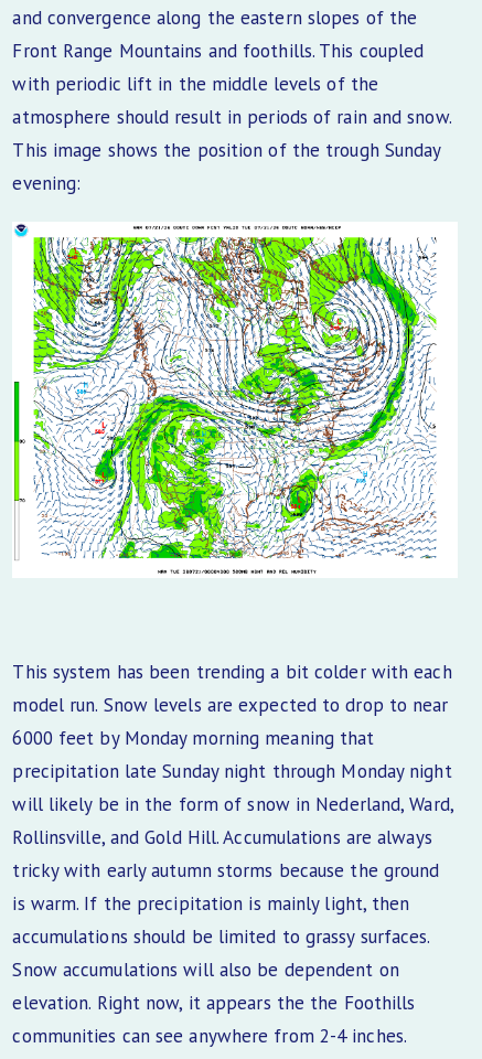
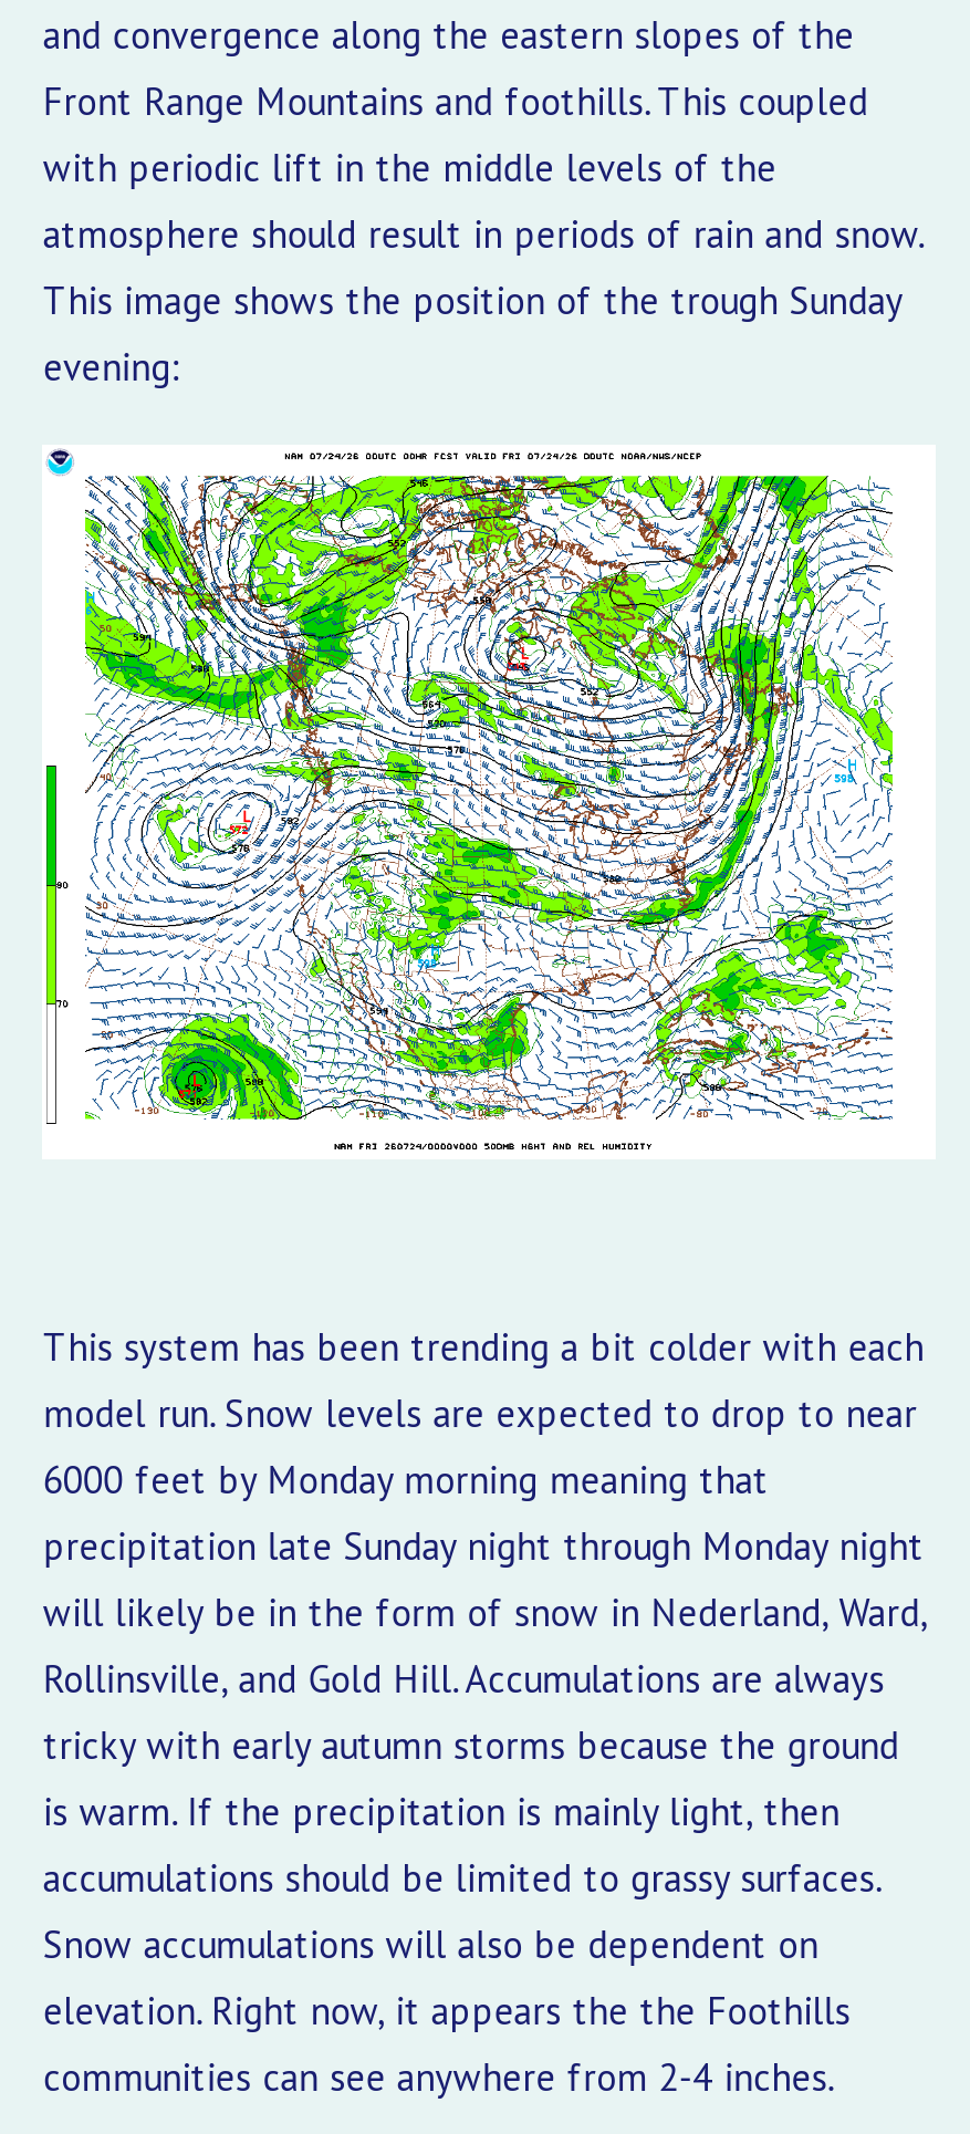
[32,236,438,559] [image] -> [82,473,896,1122] [image]

